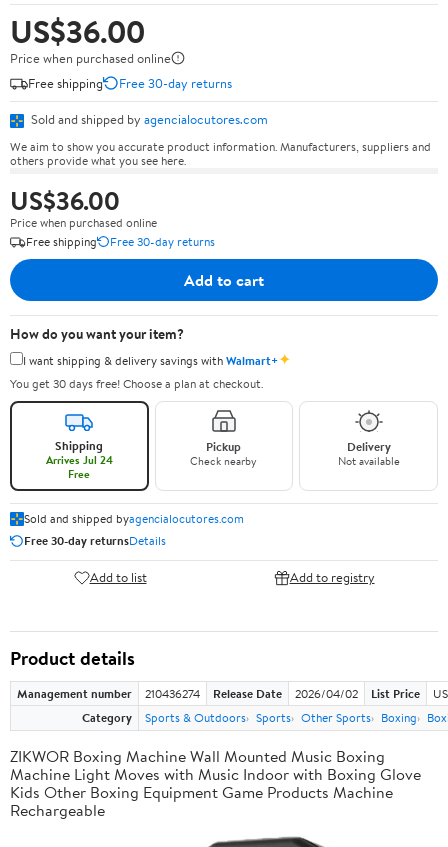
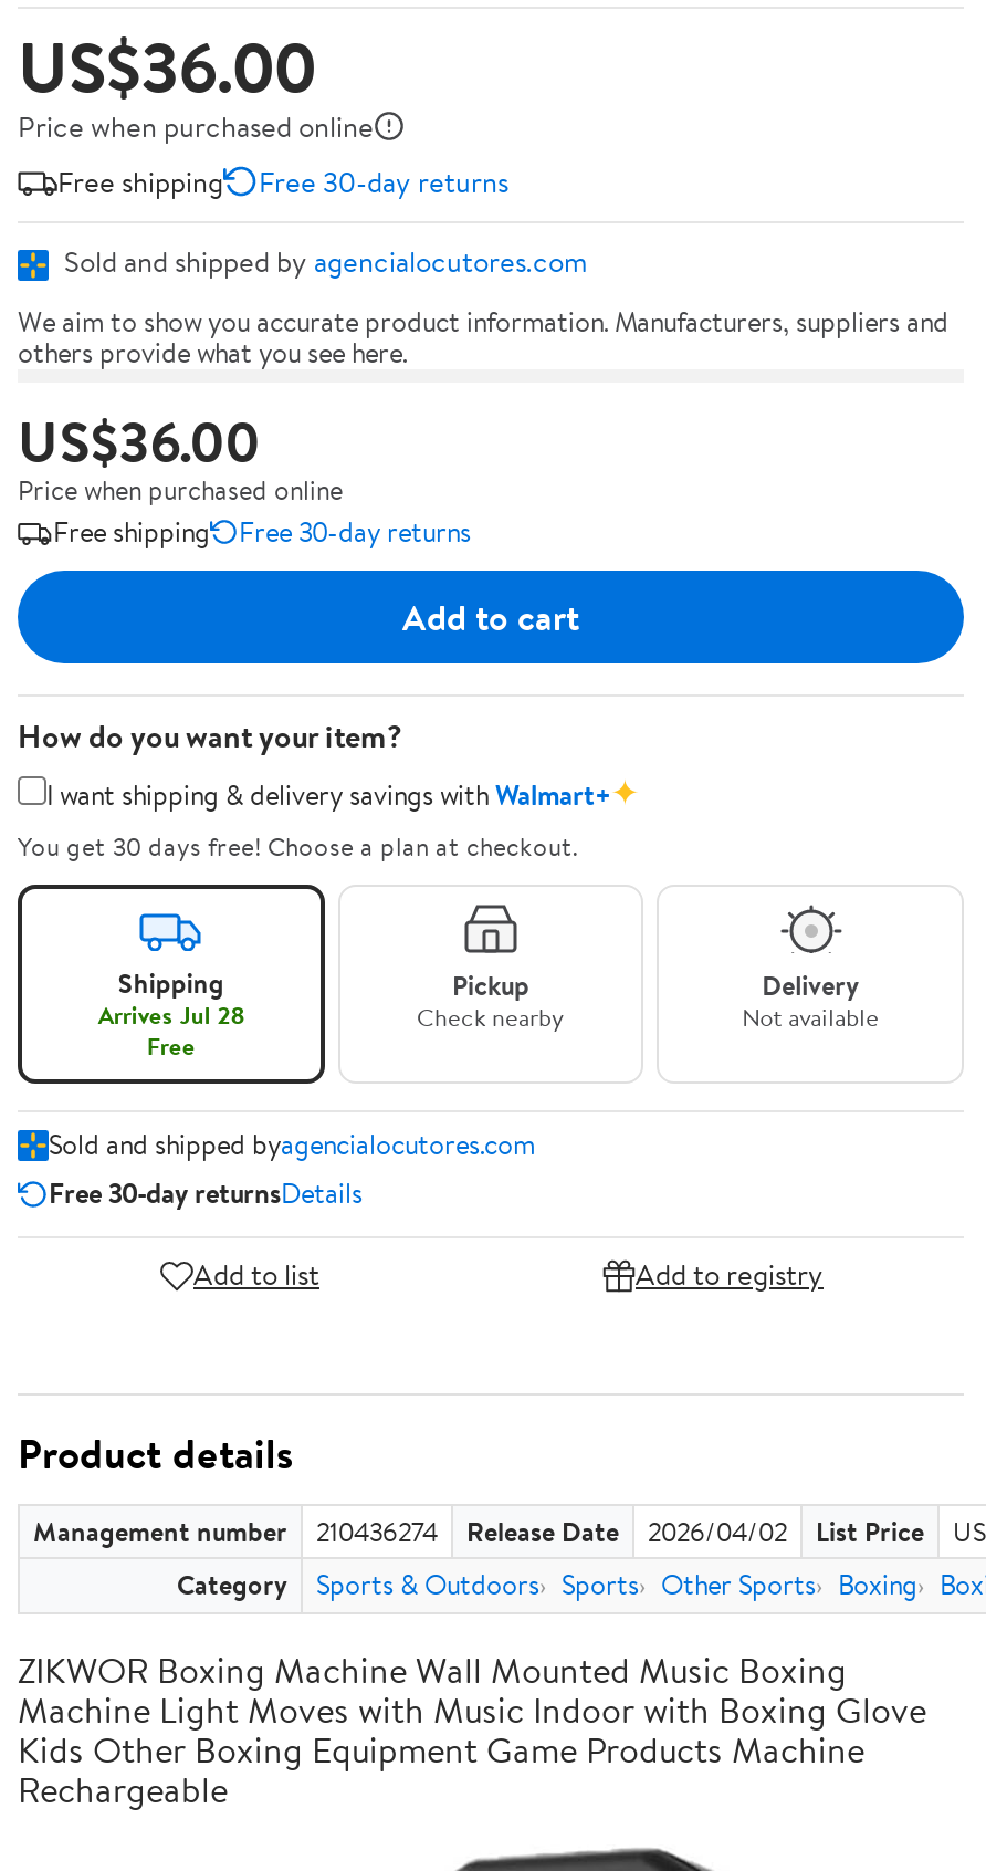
[46,452,113,468] Arrives Jul 24 -> [98,997,244,1033] Arrives Jul 28

